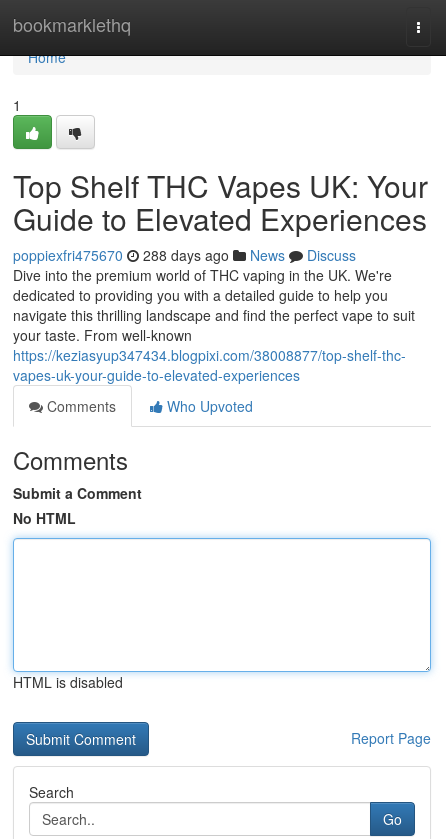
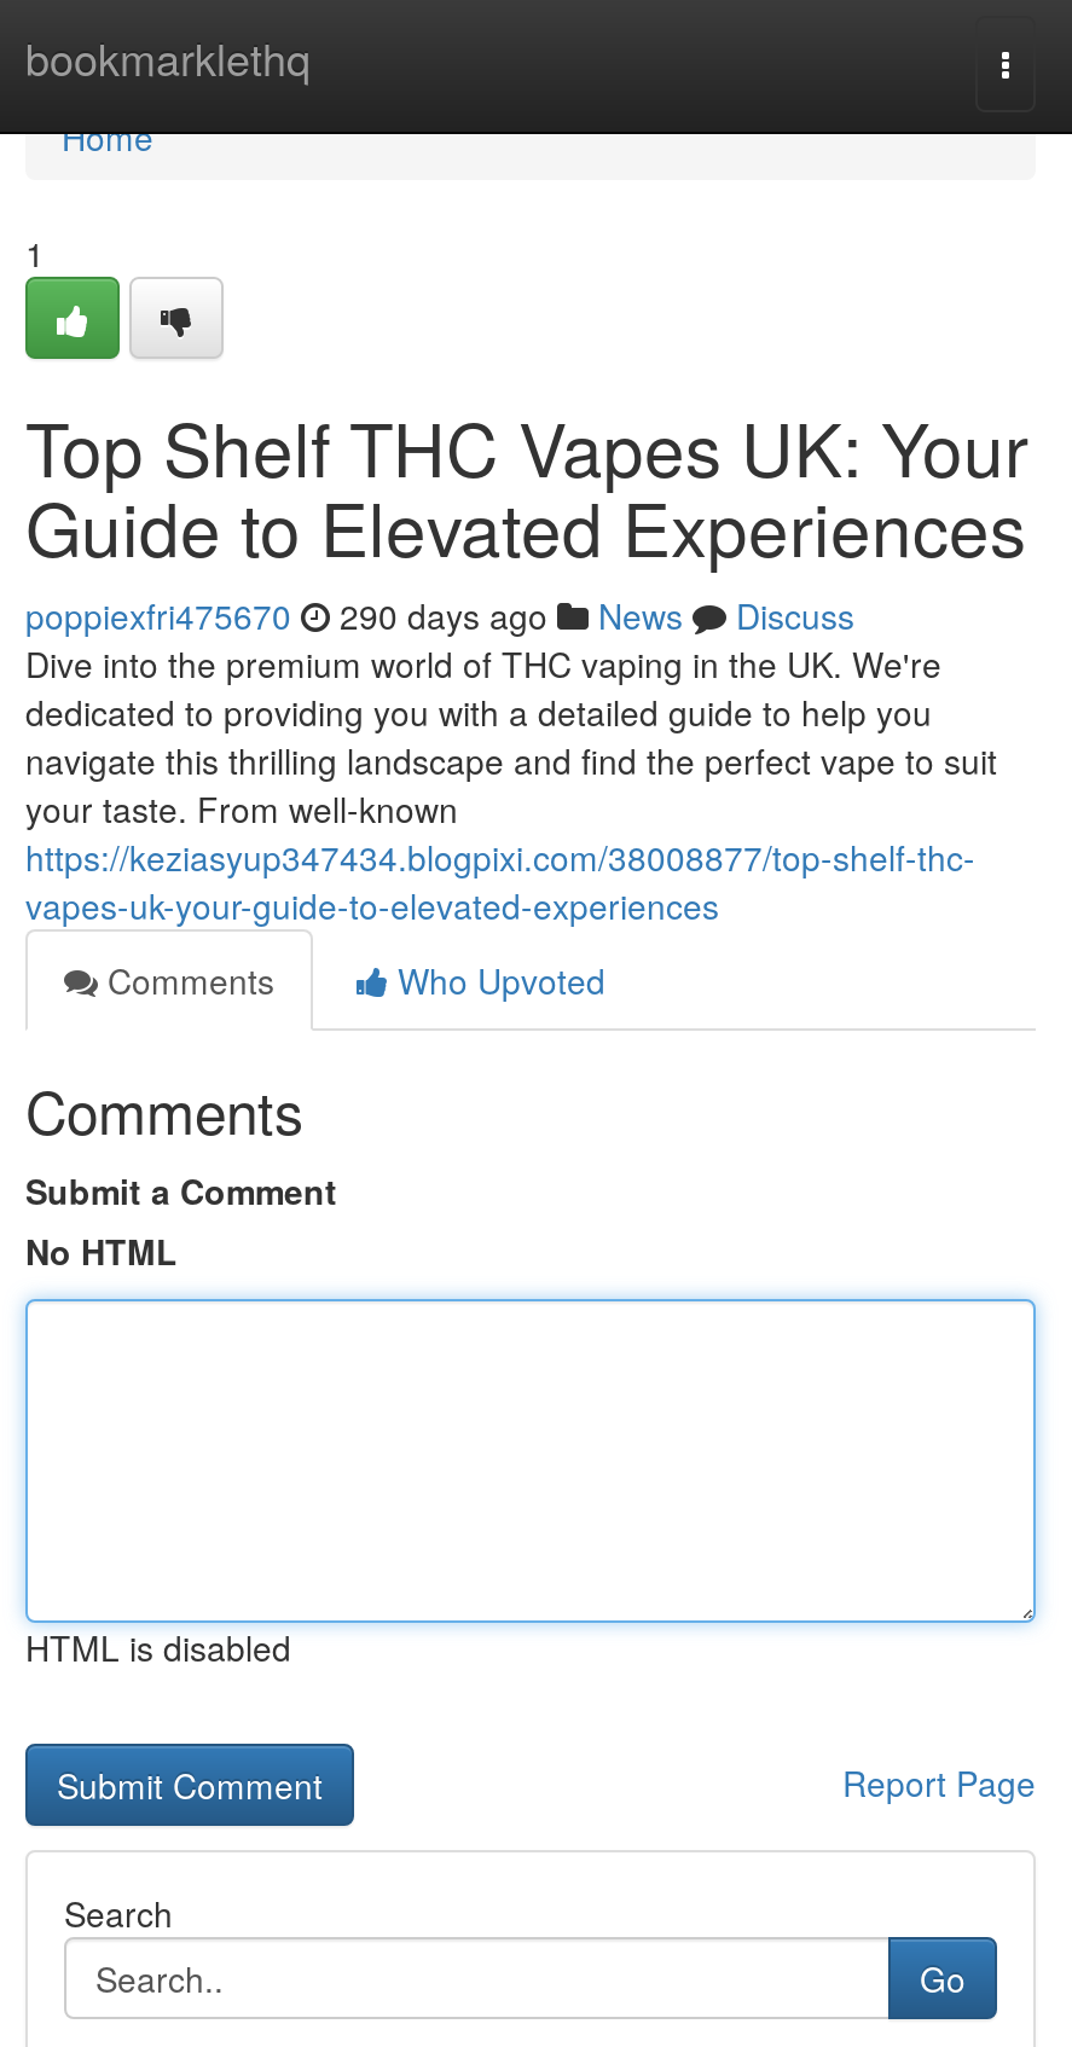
[13,245,356,265] poppiexfri475670 288 days ago News Discuss -> [25,591,854,639] poppiexfri475670 290 days ago News Discuss

